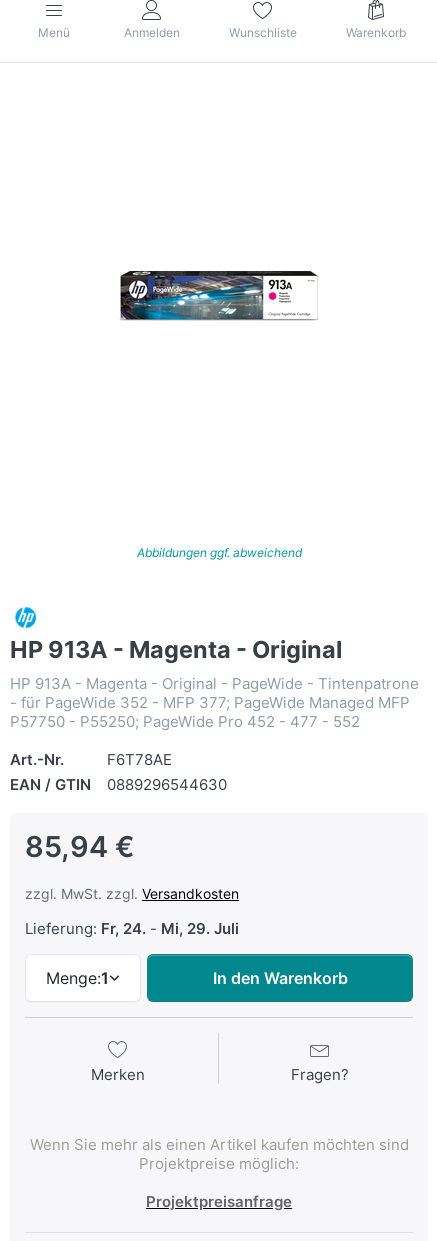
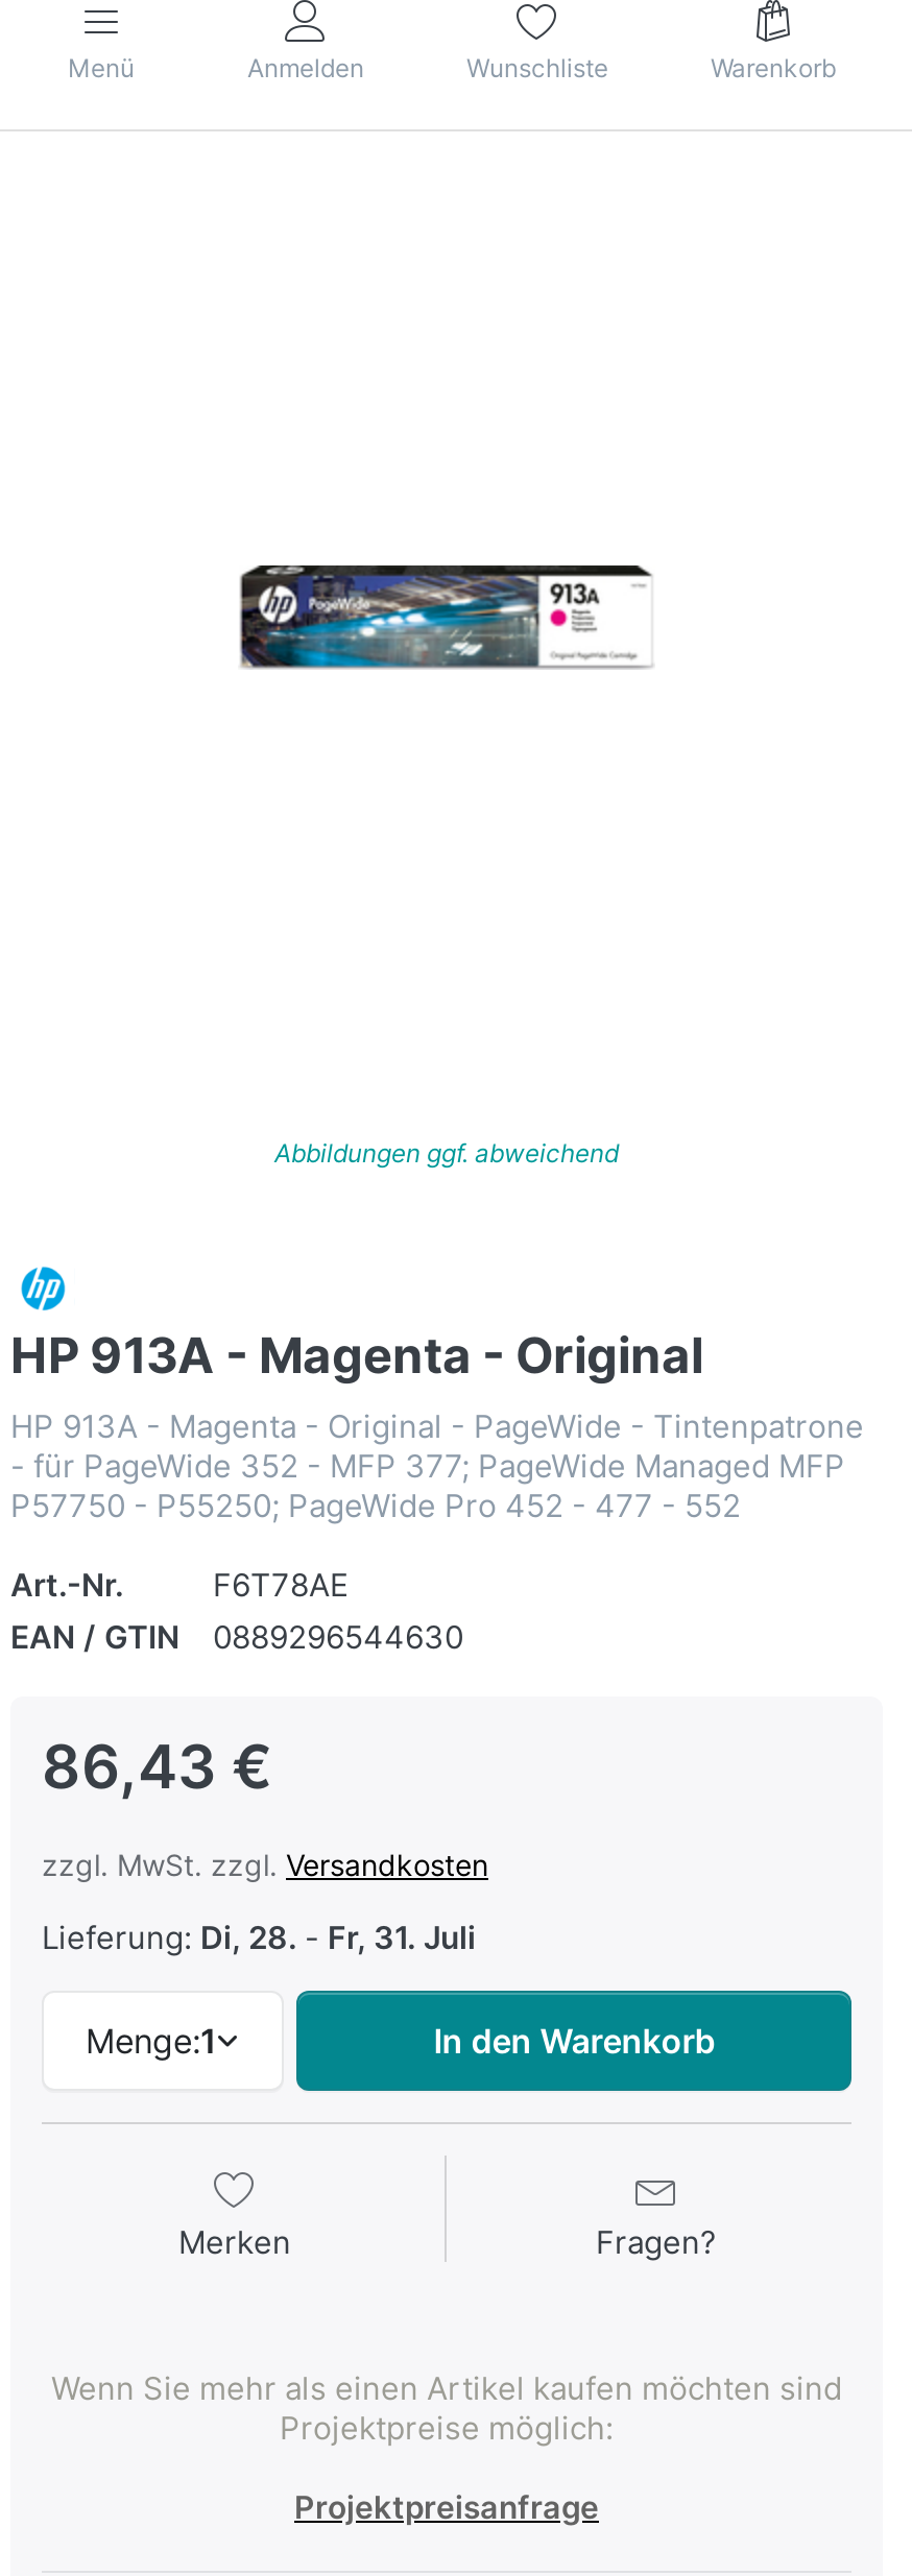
[25,829,135,864] 85,94 € -> [42,1730,273,1803] 86,43 €
[25,919,239,938] Lieferung: Fr, 24. - Mi, 29. Juli -> [42,1918,476,1958] Lieferung: Di, 28. - Fr, 31. Juli

